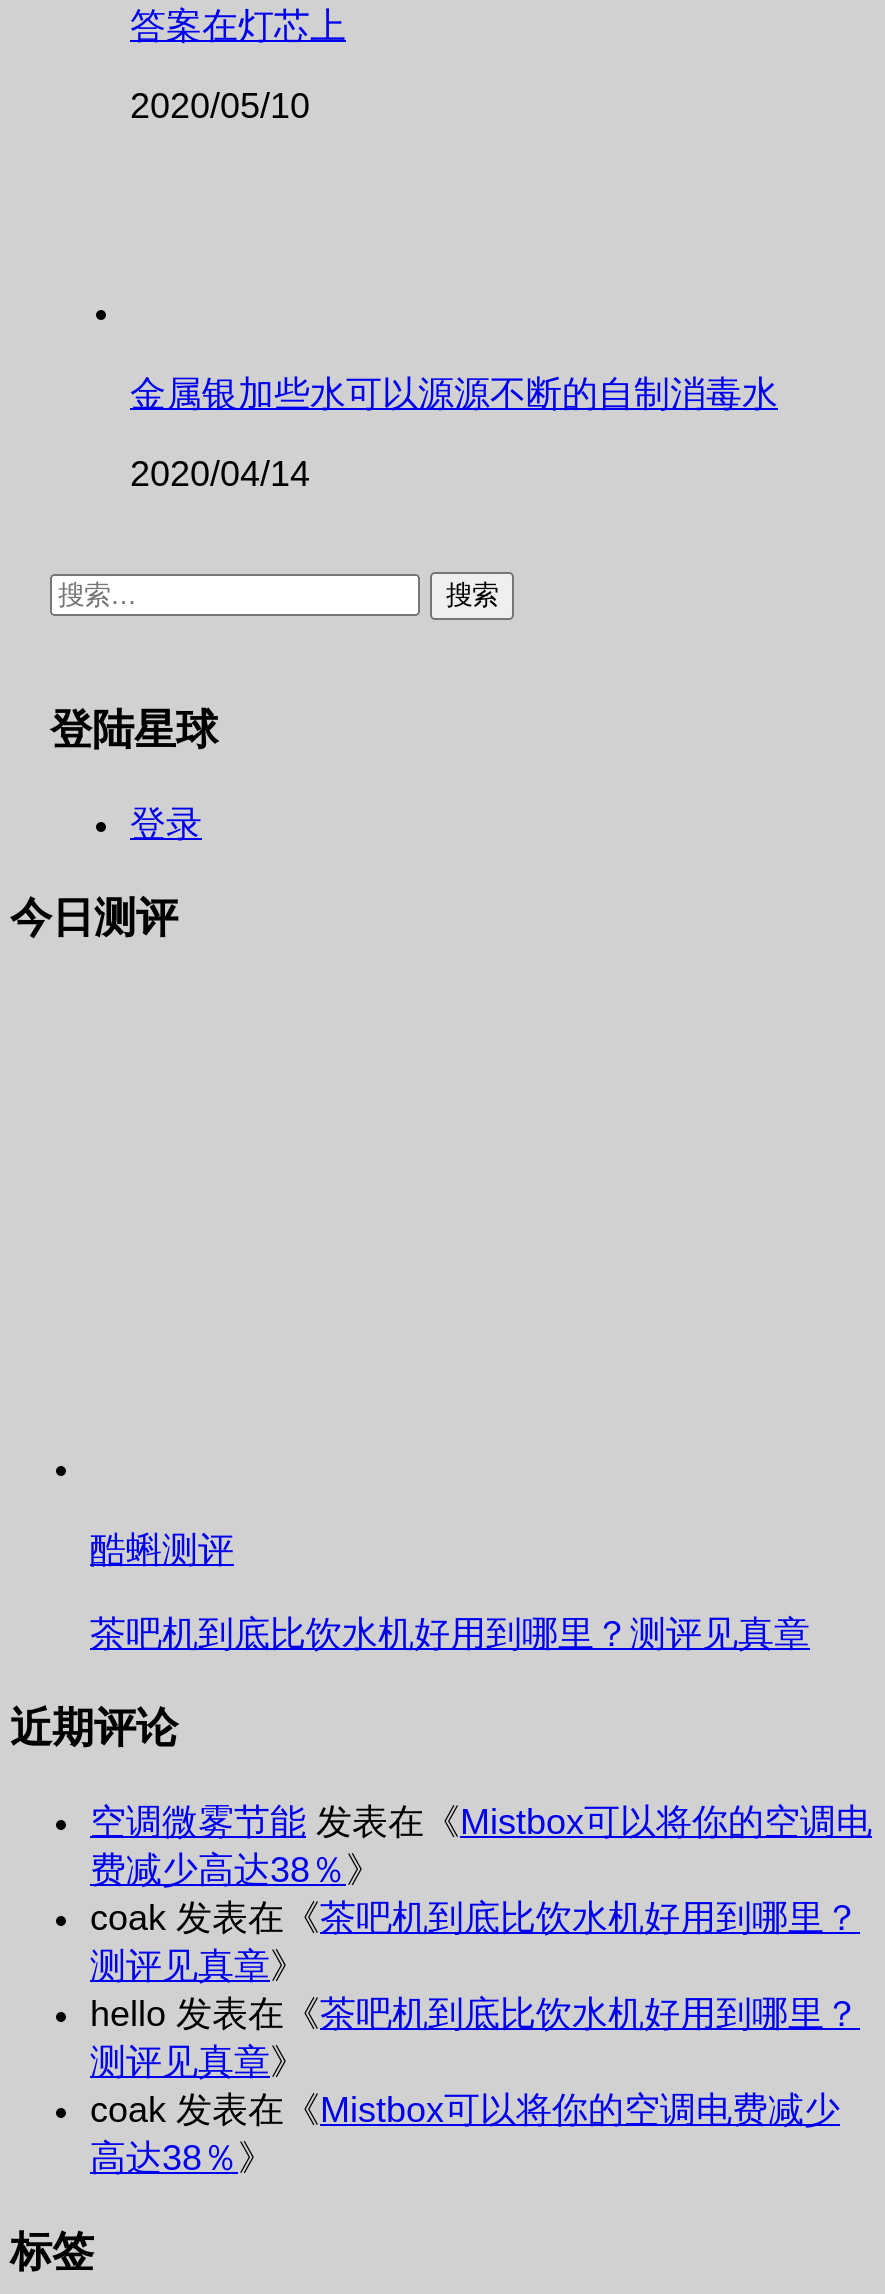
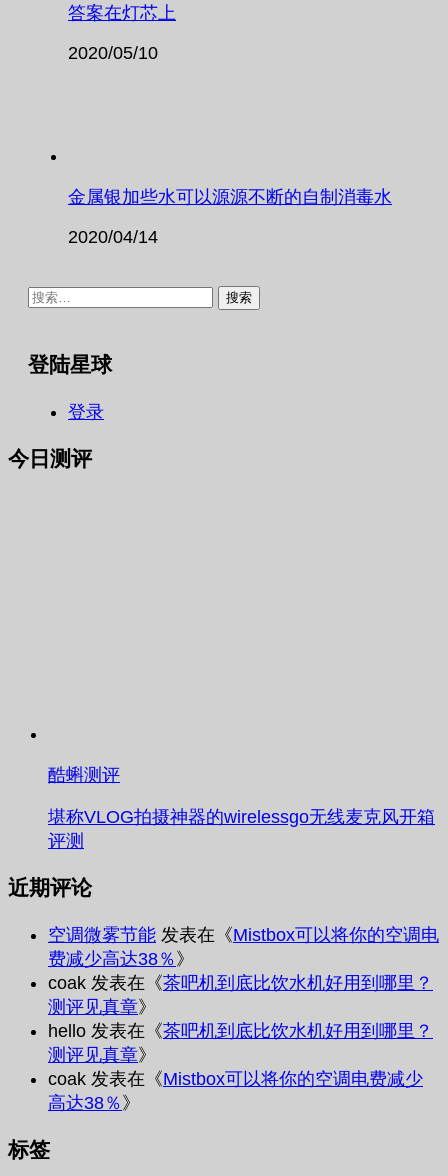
[90,1613,810,1653] 茶吧机到底比饮水机好用到哪里？测评见真章 -> [48,807,435,851] 堪称VLOG拍摄神器的wirelessgo无线麦克风开箱 | 评测

